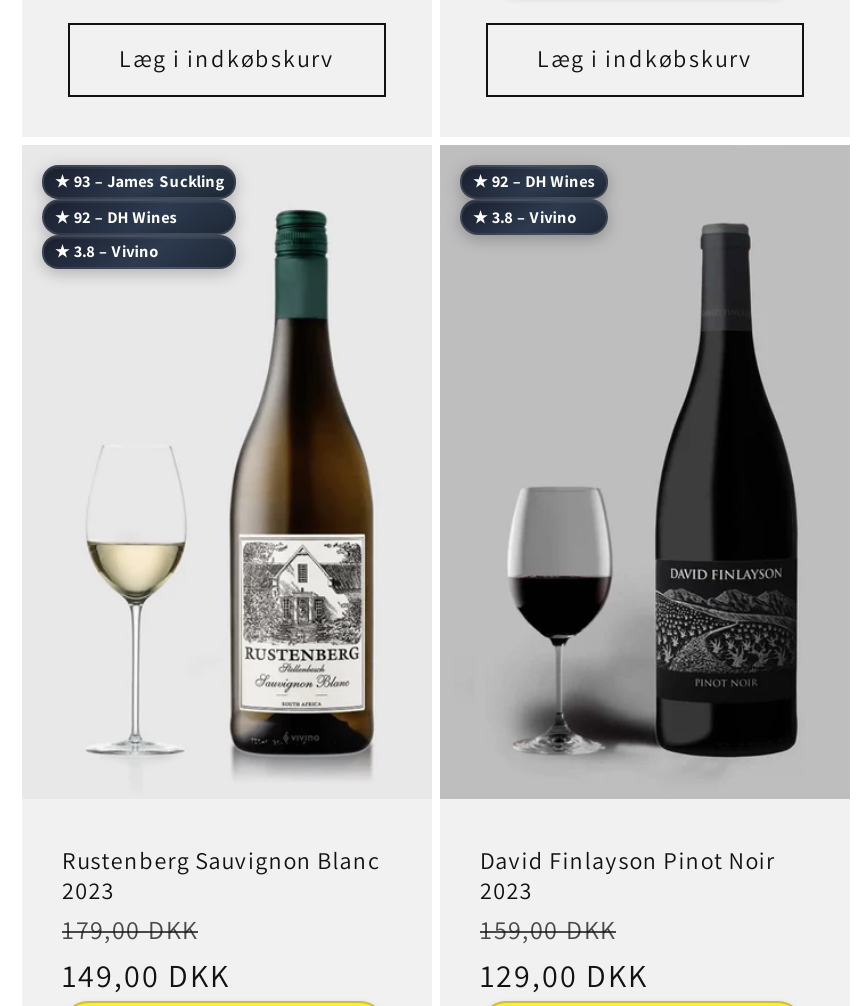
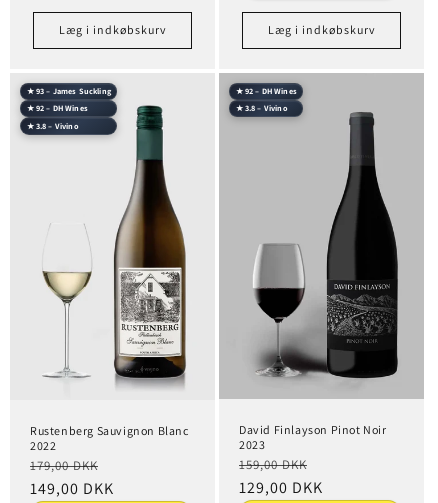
[62,875,115,905] 2023 -> [30,438,56,453] 2022

